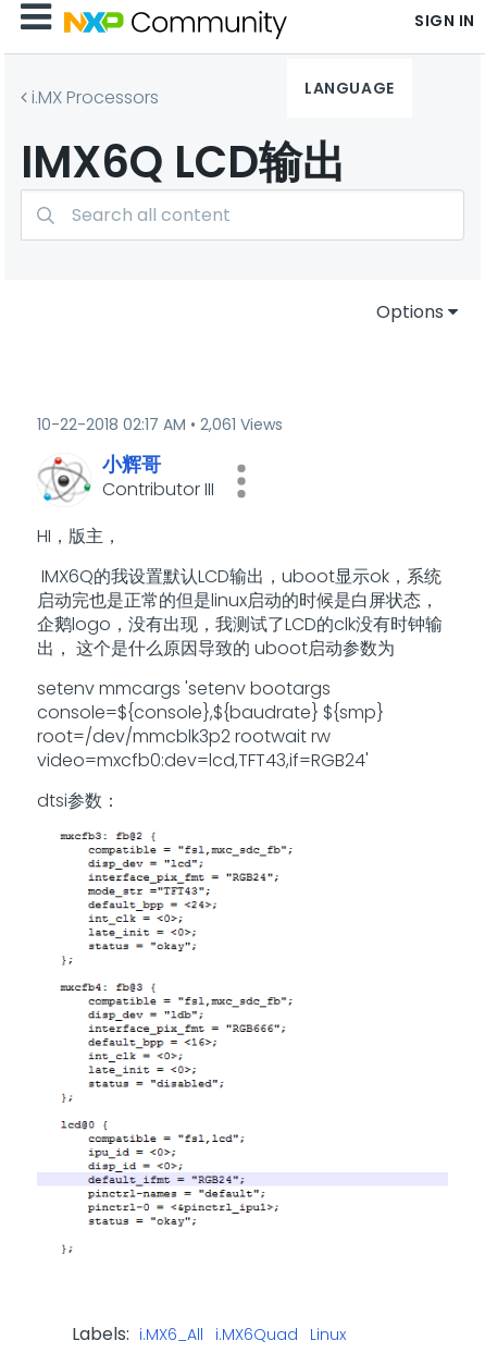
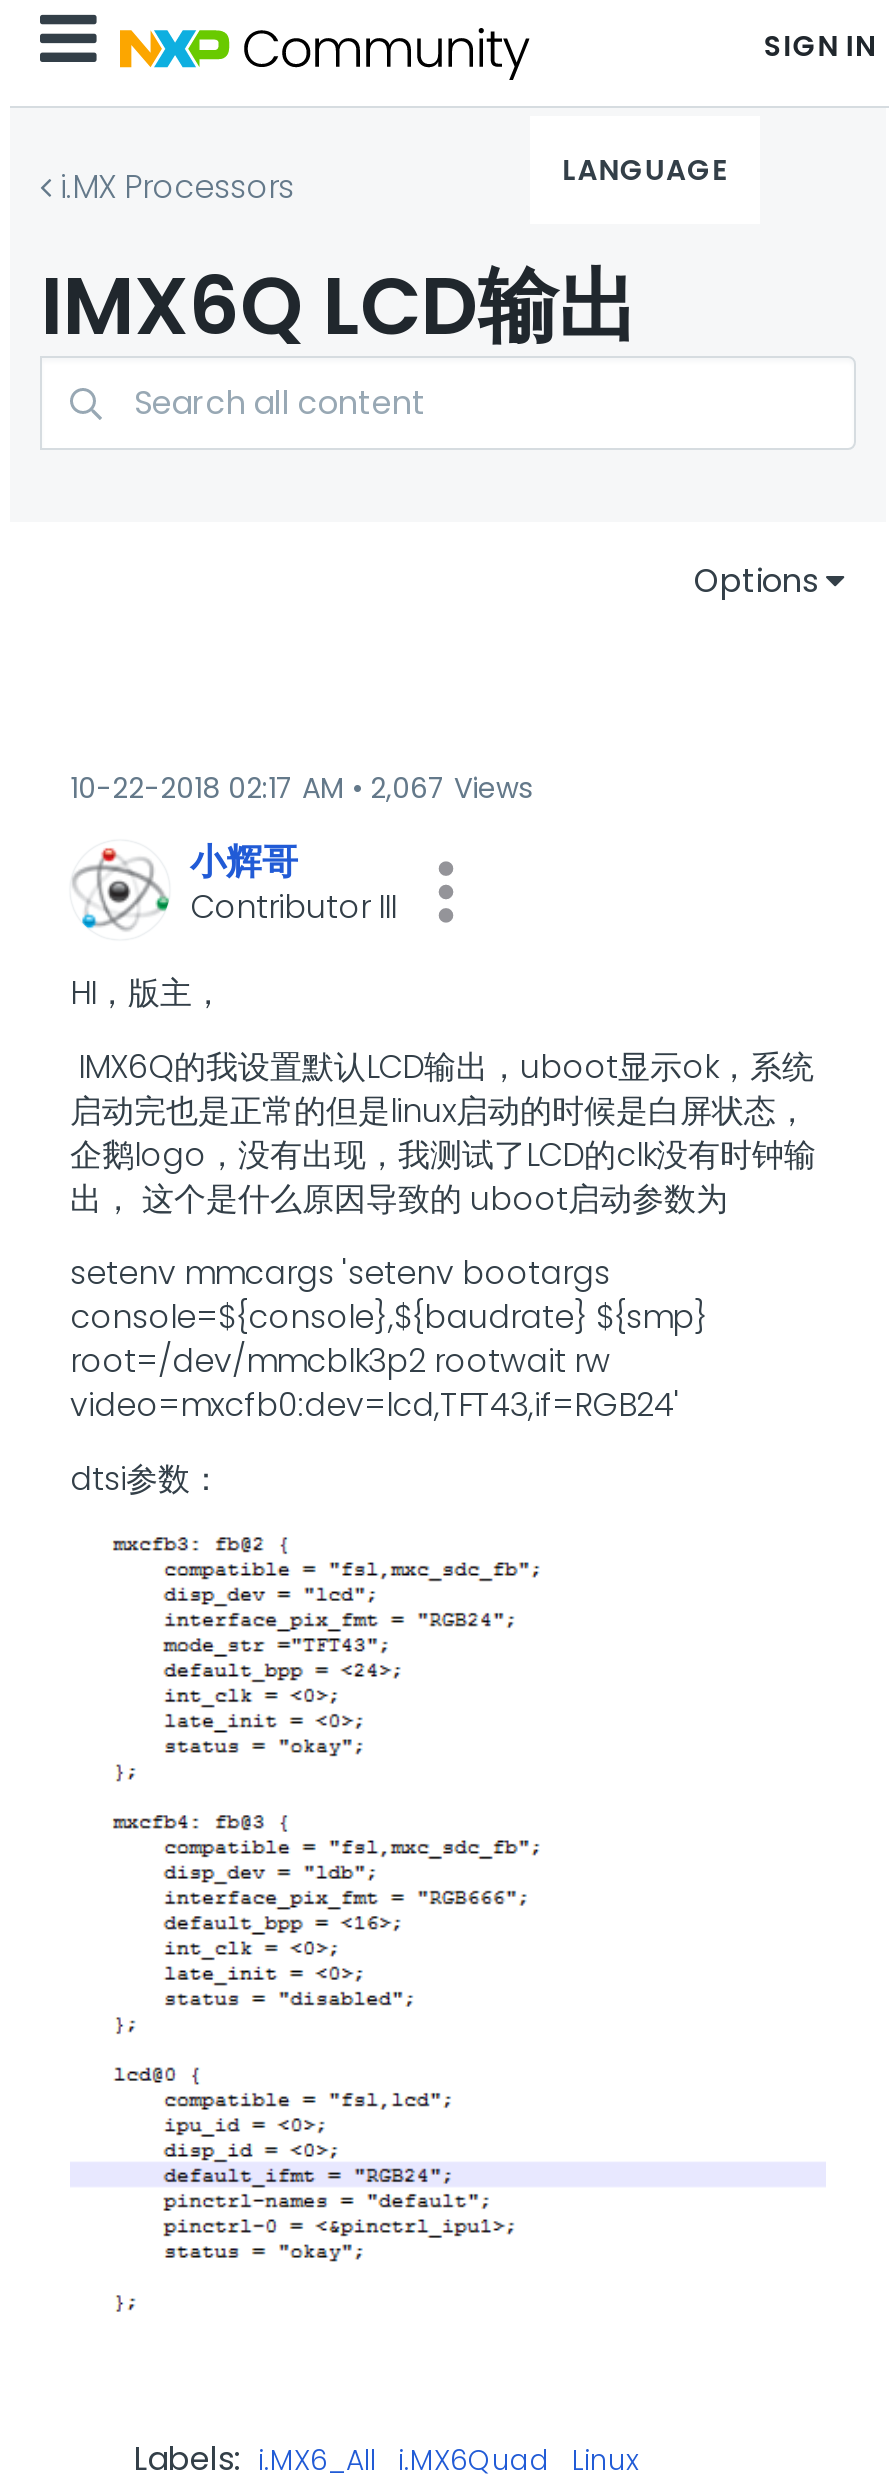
[37,414,283,435] 10-22-2018 02:17 AM 2,061 Views -> [70,768,532,808] 10-22-2018 02:17 AM 2,067 Views

